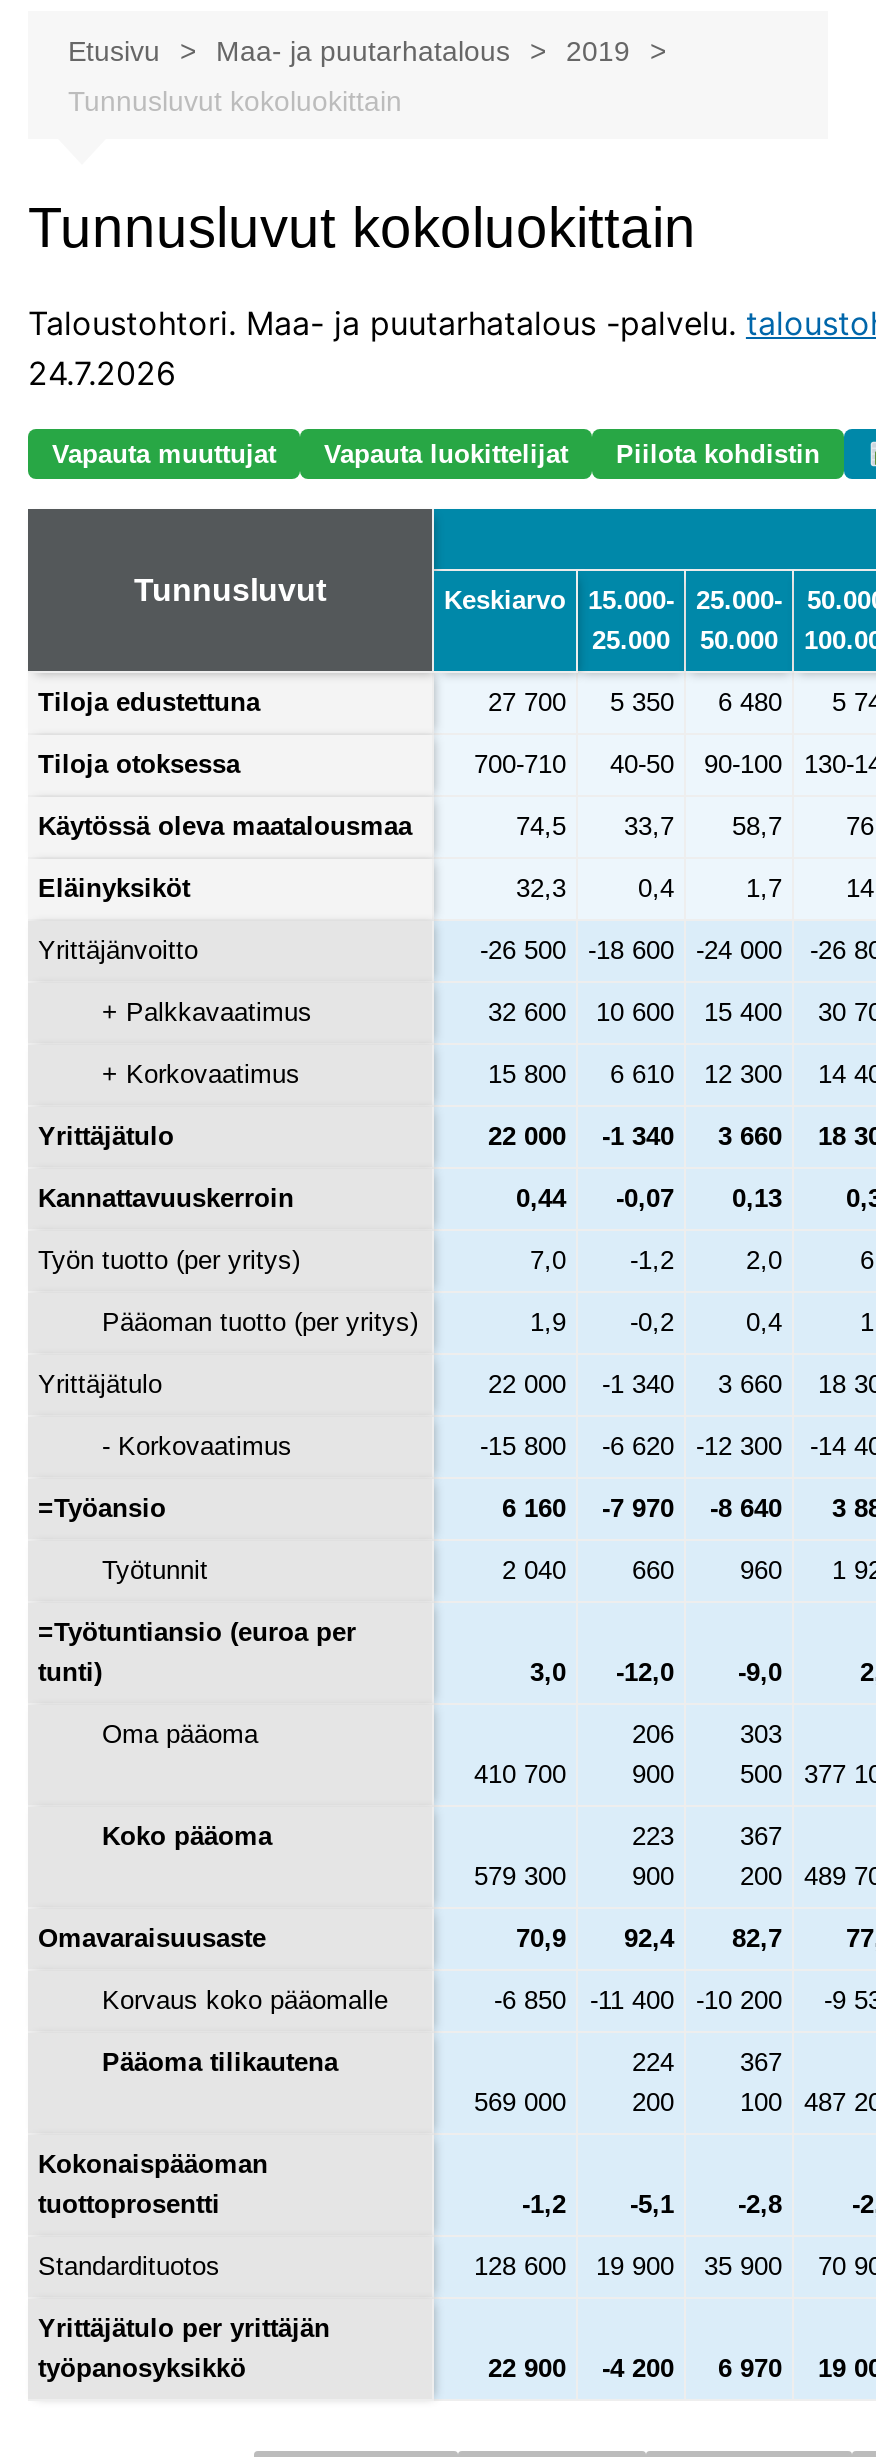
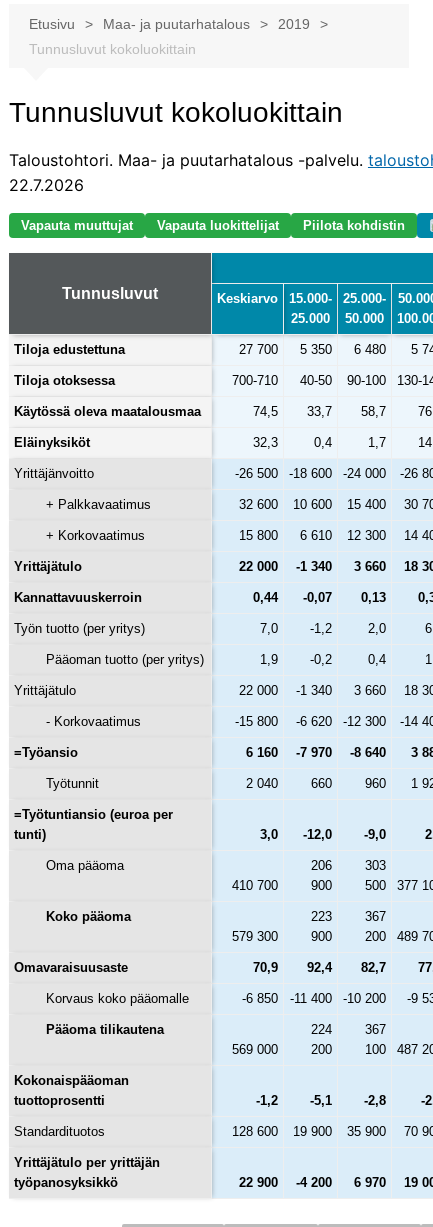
[28,353,176,393] 24.7.2026 -> [9,175,84,195] 22.7.2026

